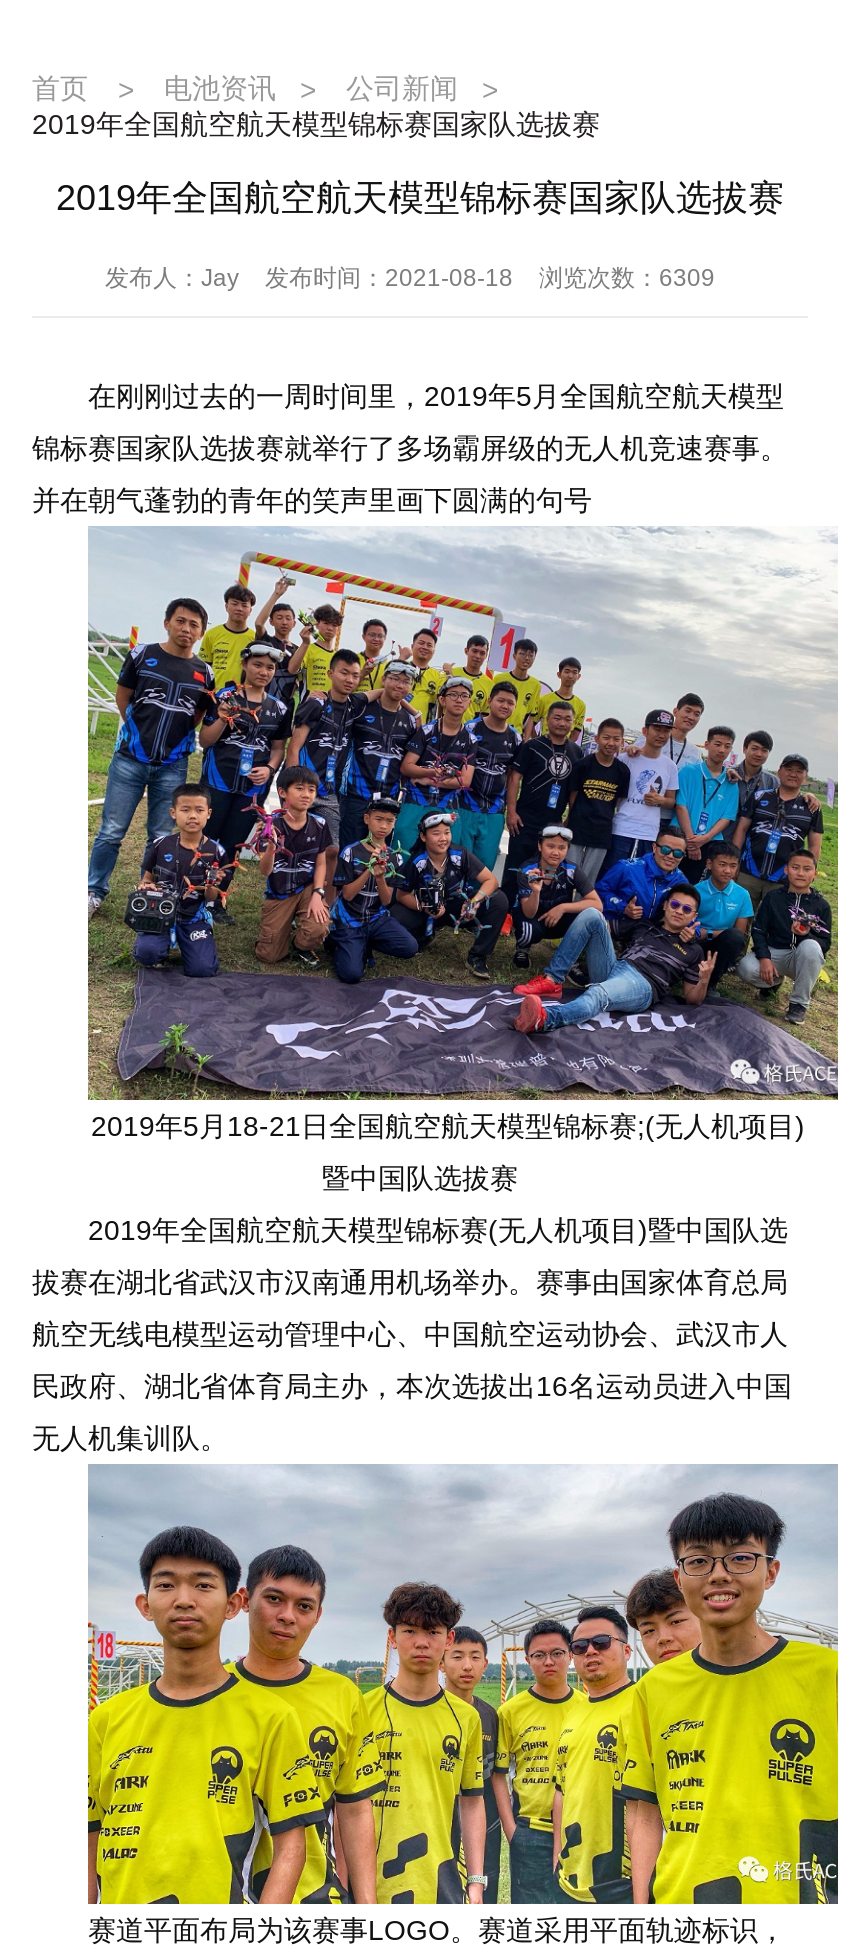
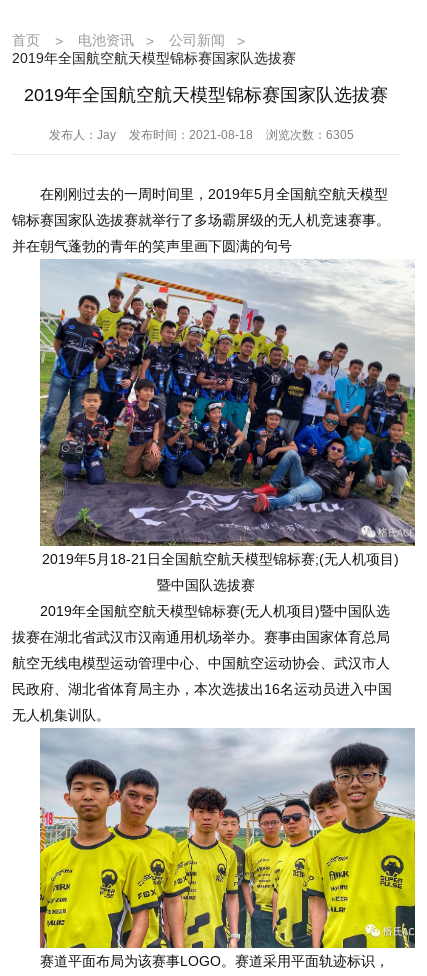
[105,264,715,292] 发布人：Jay 发布时间：2021-08-18 浏览次数：6309 -> [48,128,353,142] 发布人：Jay 发布时间：2021-08-18 浏览次数：6305

